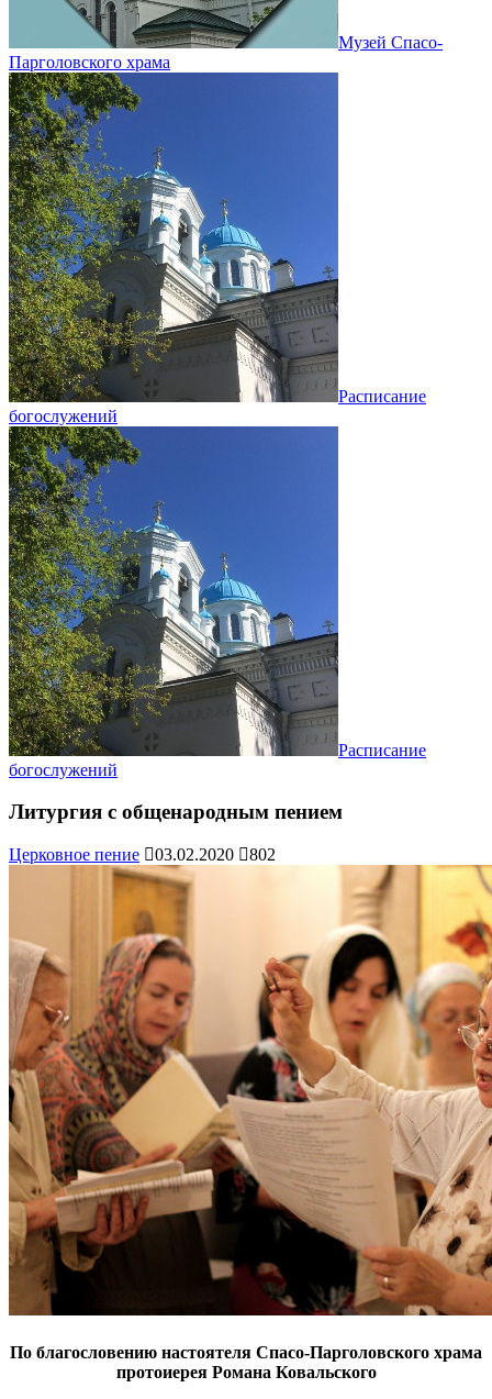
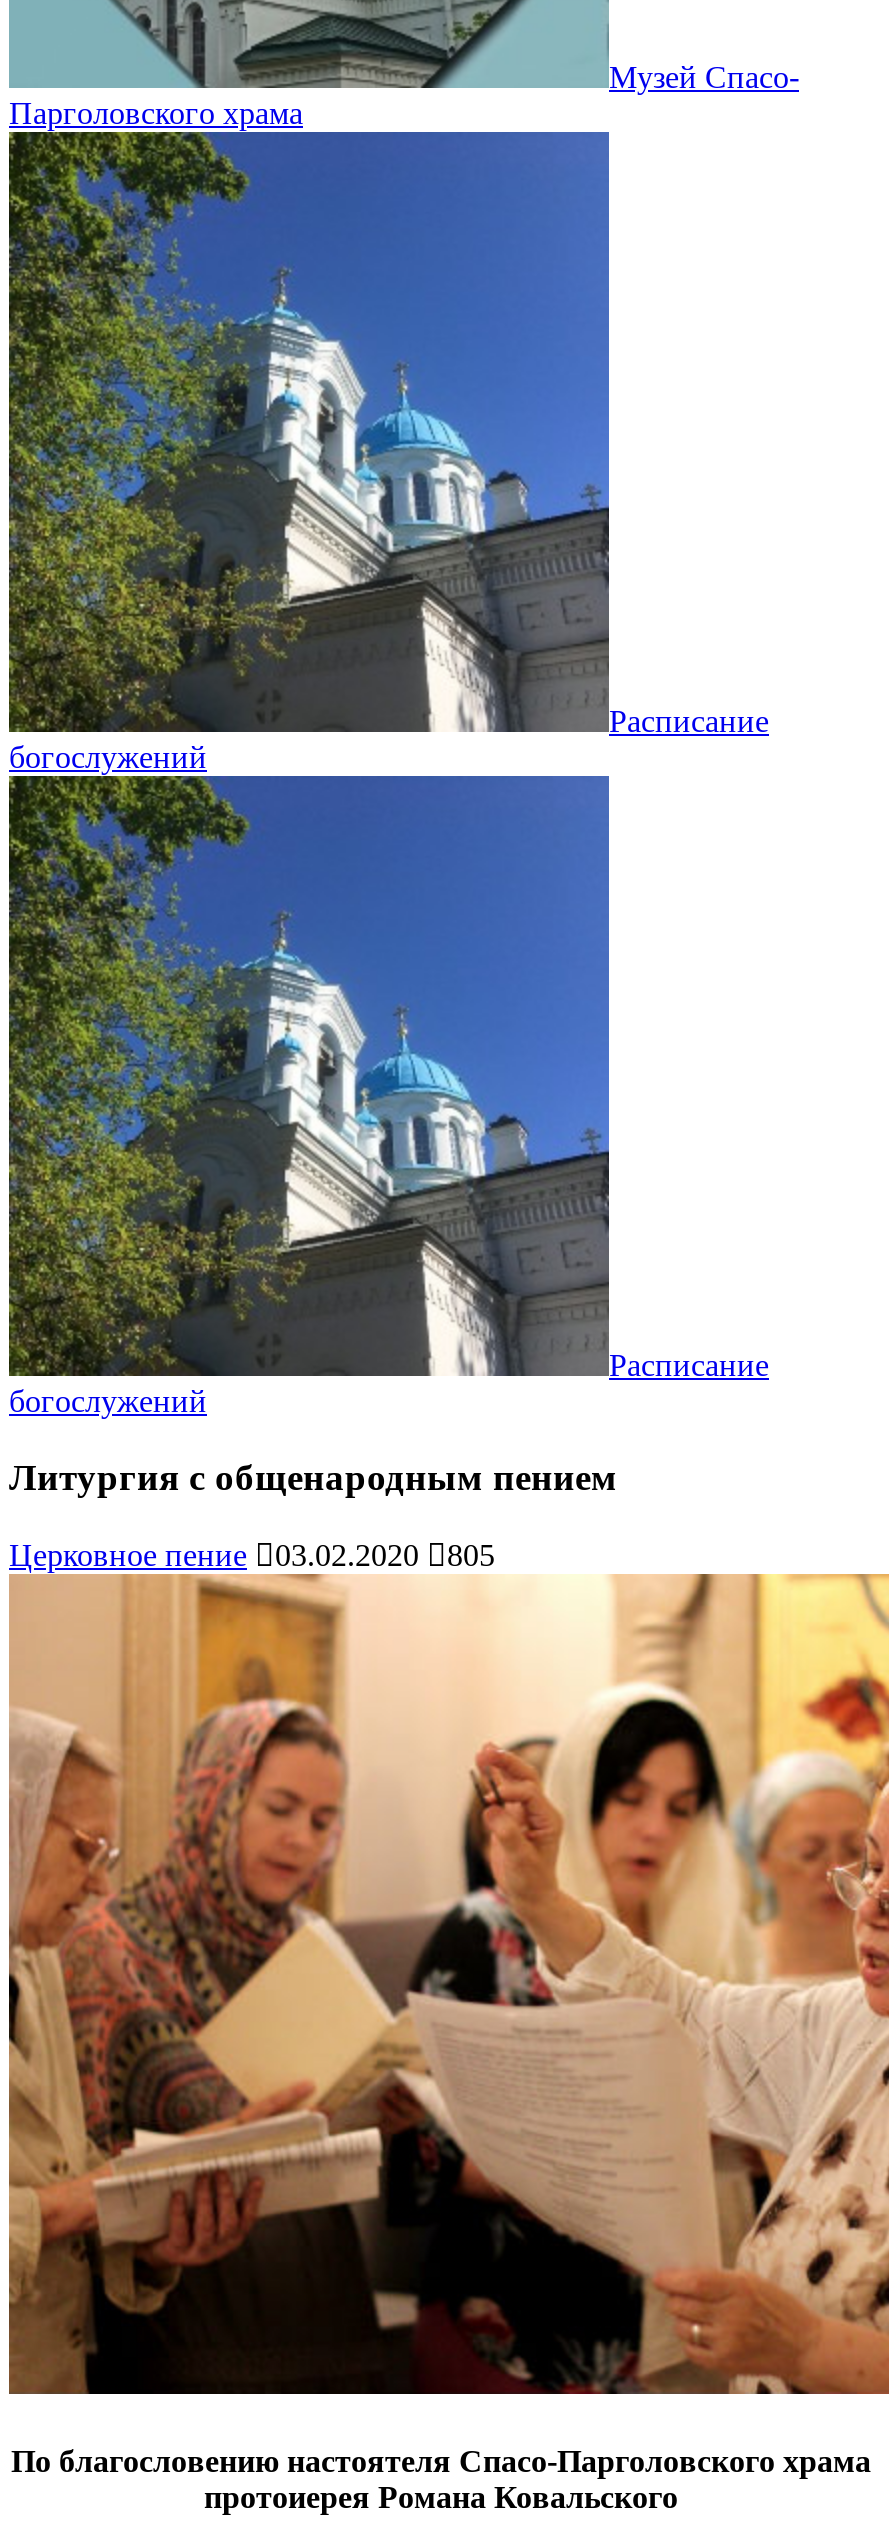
[9,845,276,864] Церковное пение 03.02.2020 802 -> [9,1538,495,1572] Церковное пение 03.02.2020 805

